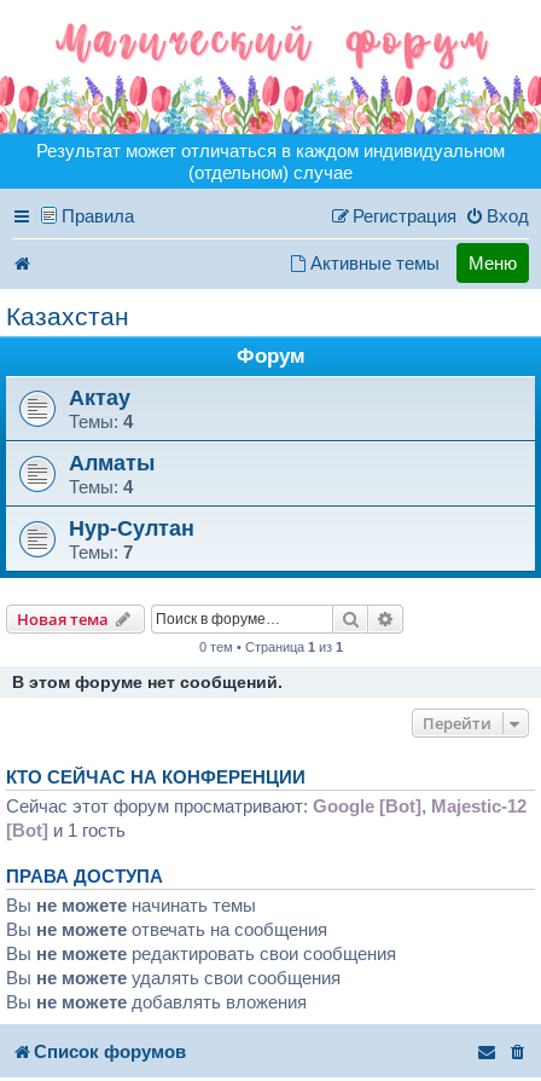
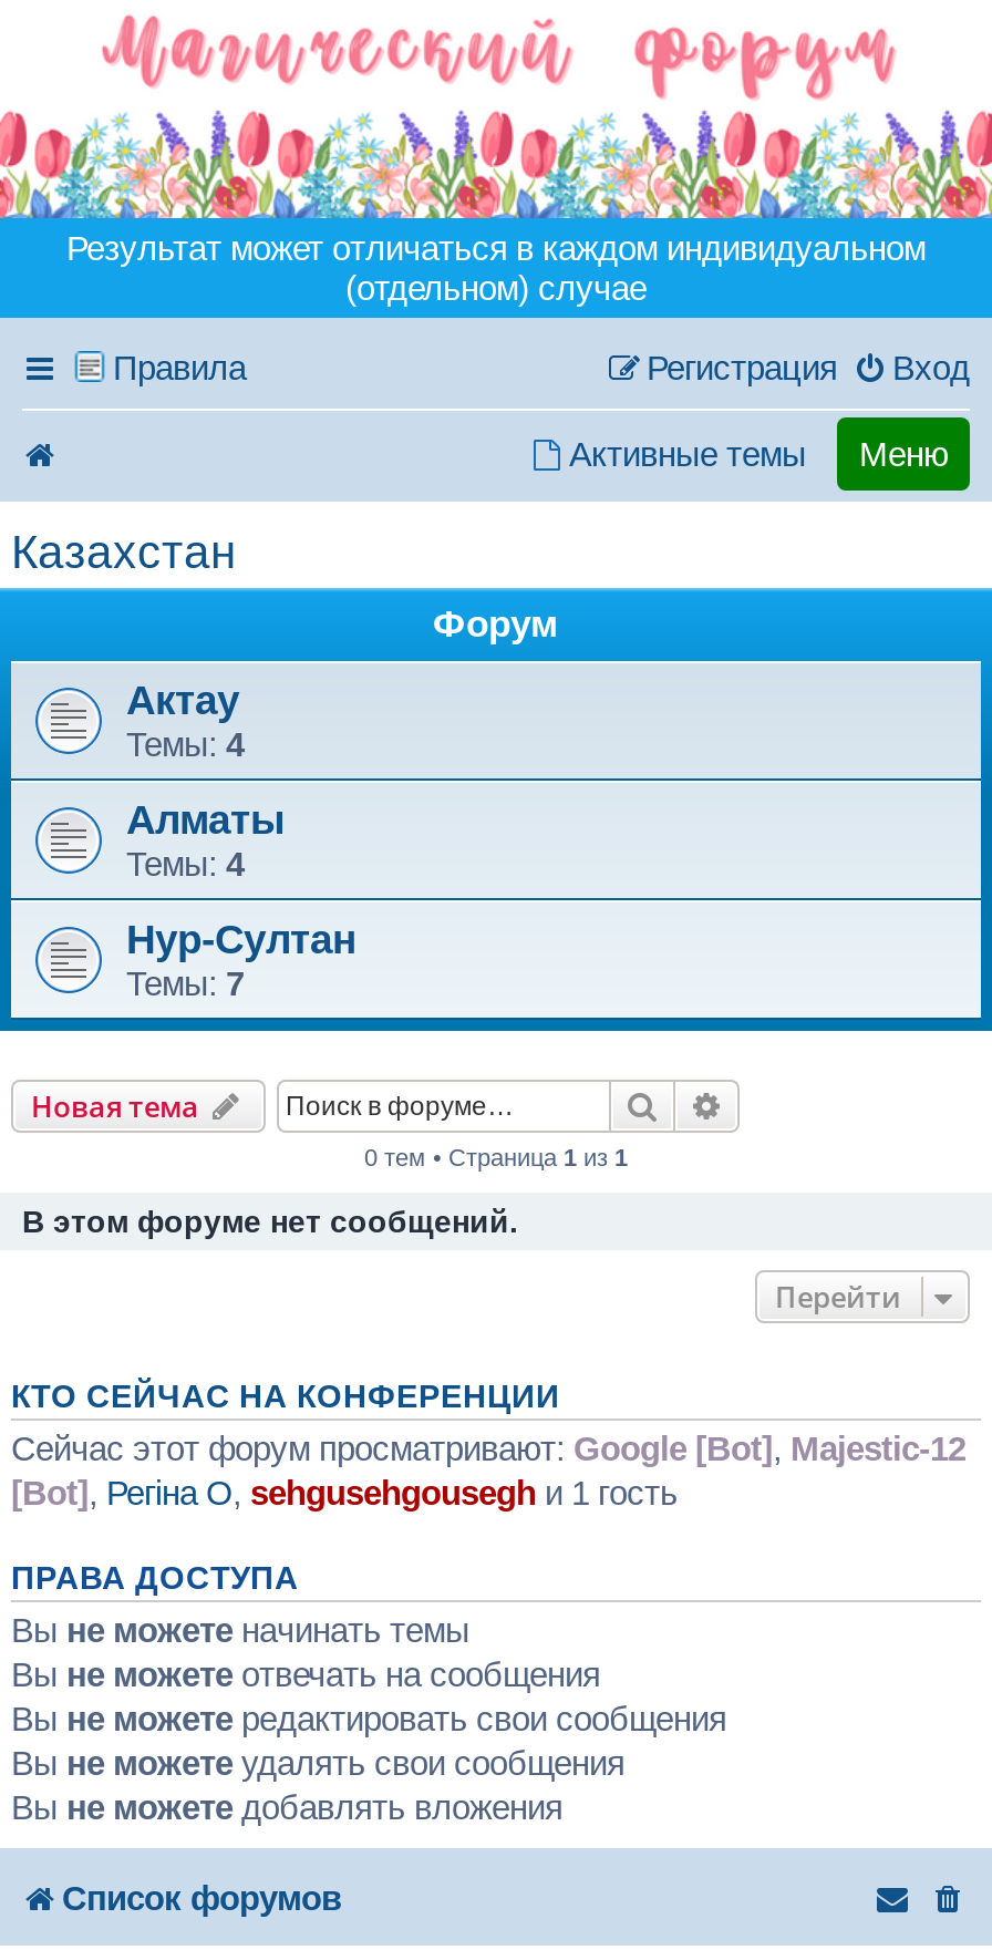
[6,820,126,840] [Bot] и 1 гость -> [11,1474,678,1511] [Bot], Регiна O, sehgusehgousegh и 1 гость

